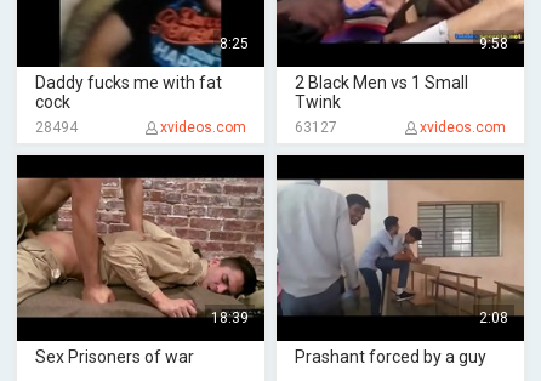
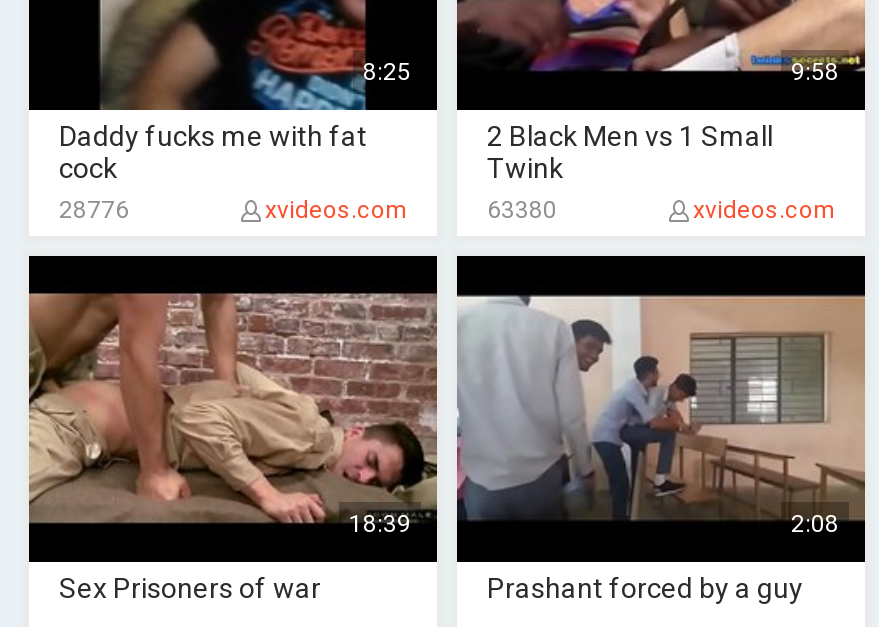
[35,119,78,136] 28494 -> [59,196,129,224] 28776
[295,119,337,136] 63127 -> [487,196,557,224] 63380

